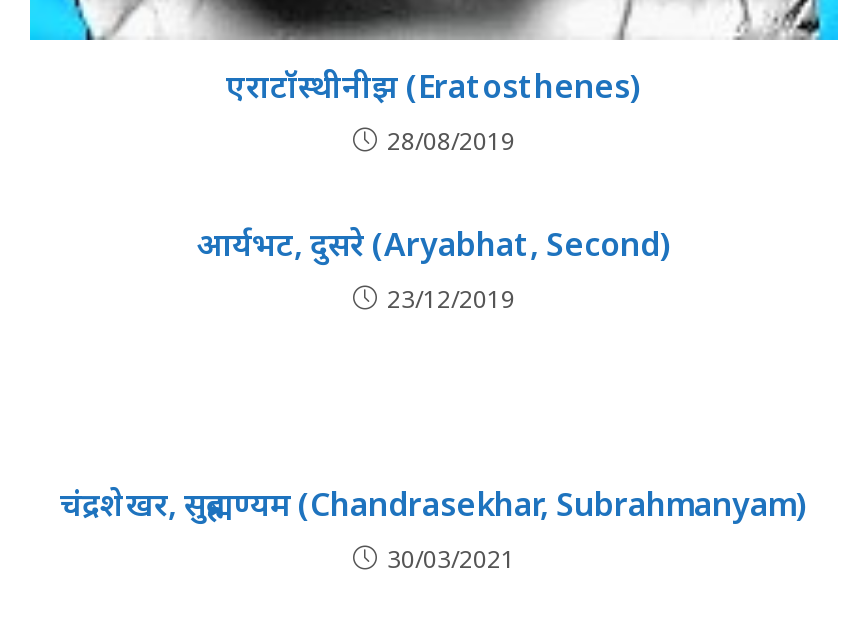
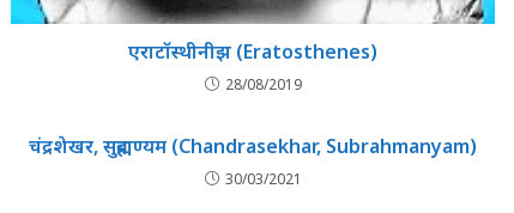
[196,222,672,316] आर्यभट, दुसरे (Aryabhat, Second) | 23/12/2019 -> none

